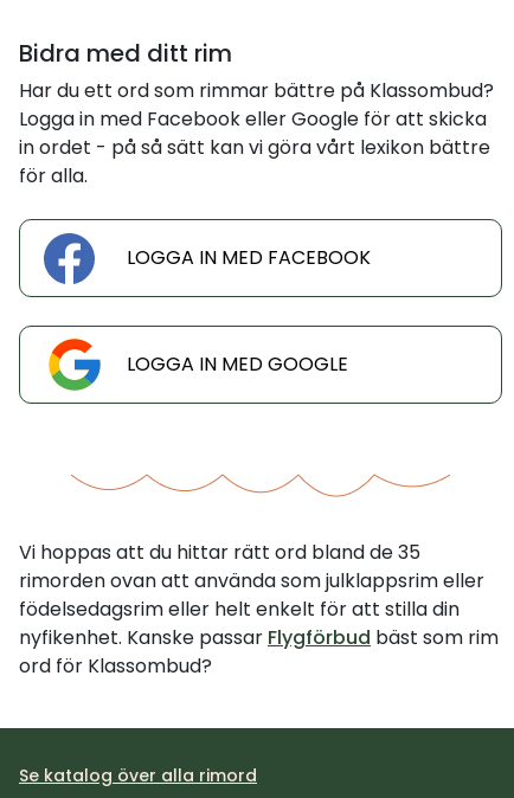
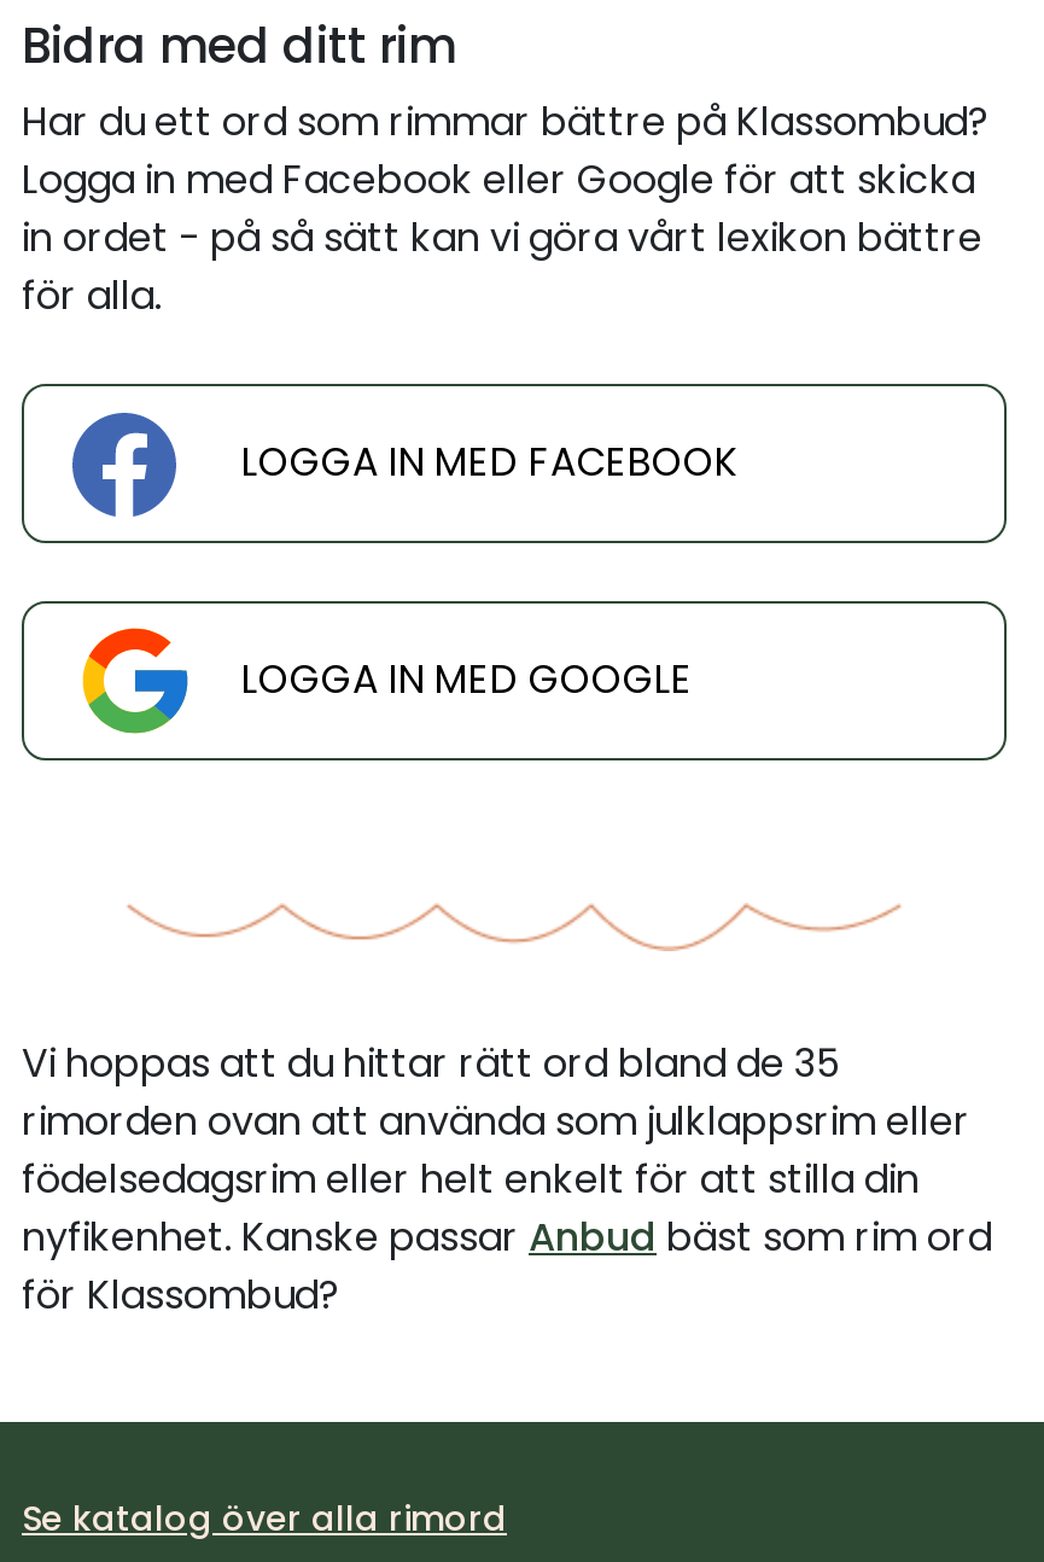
[19,624,499,680] nyfikenhet. Kanske passar Flygförbud bäst som rim | ord för Klassombud? -> [22,1210,992,1323] nyfikenhet. Kanske passar Anbud bäst som rim ord | för Klassombud?

